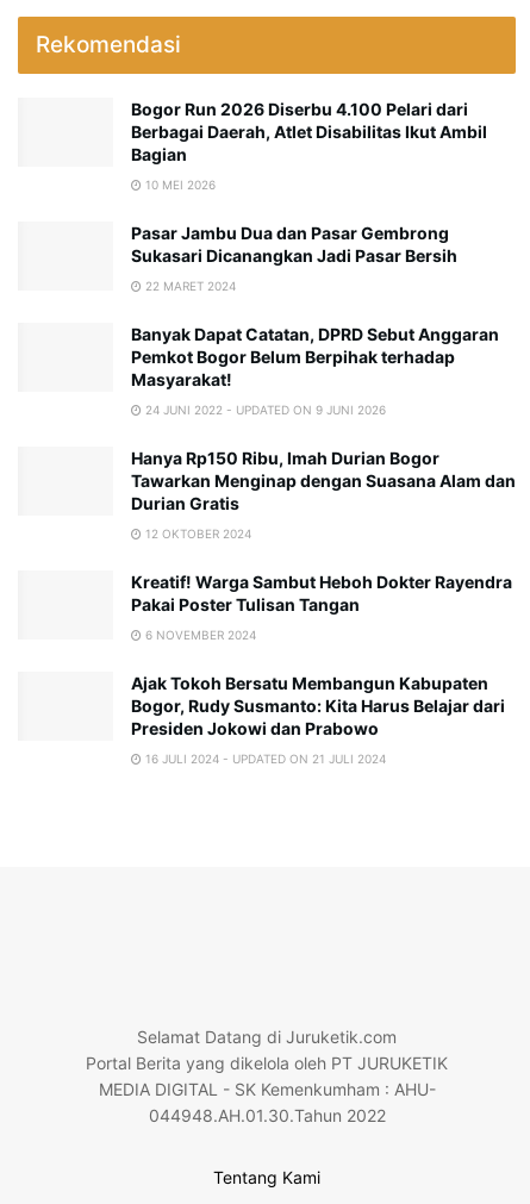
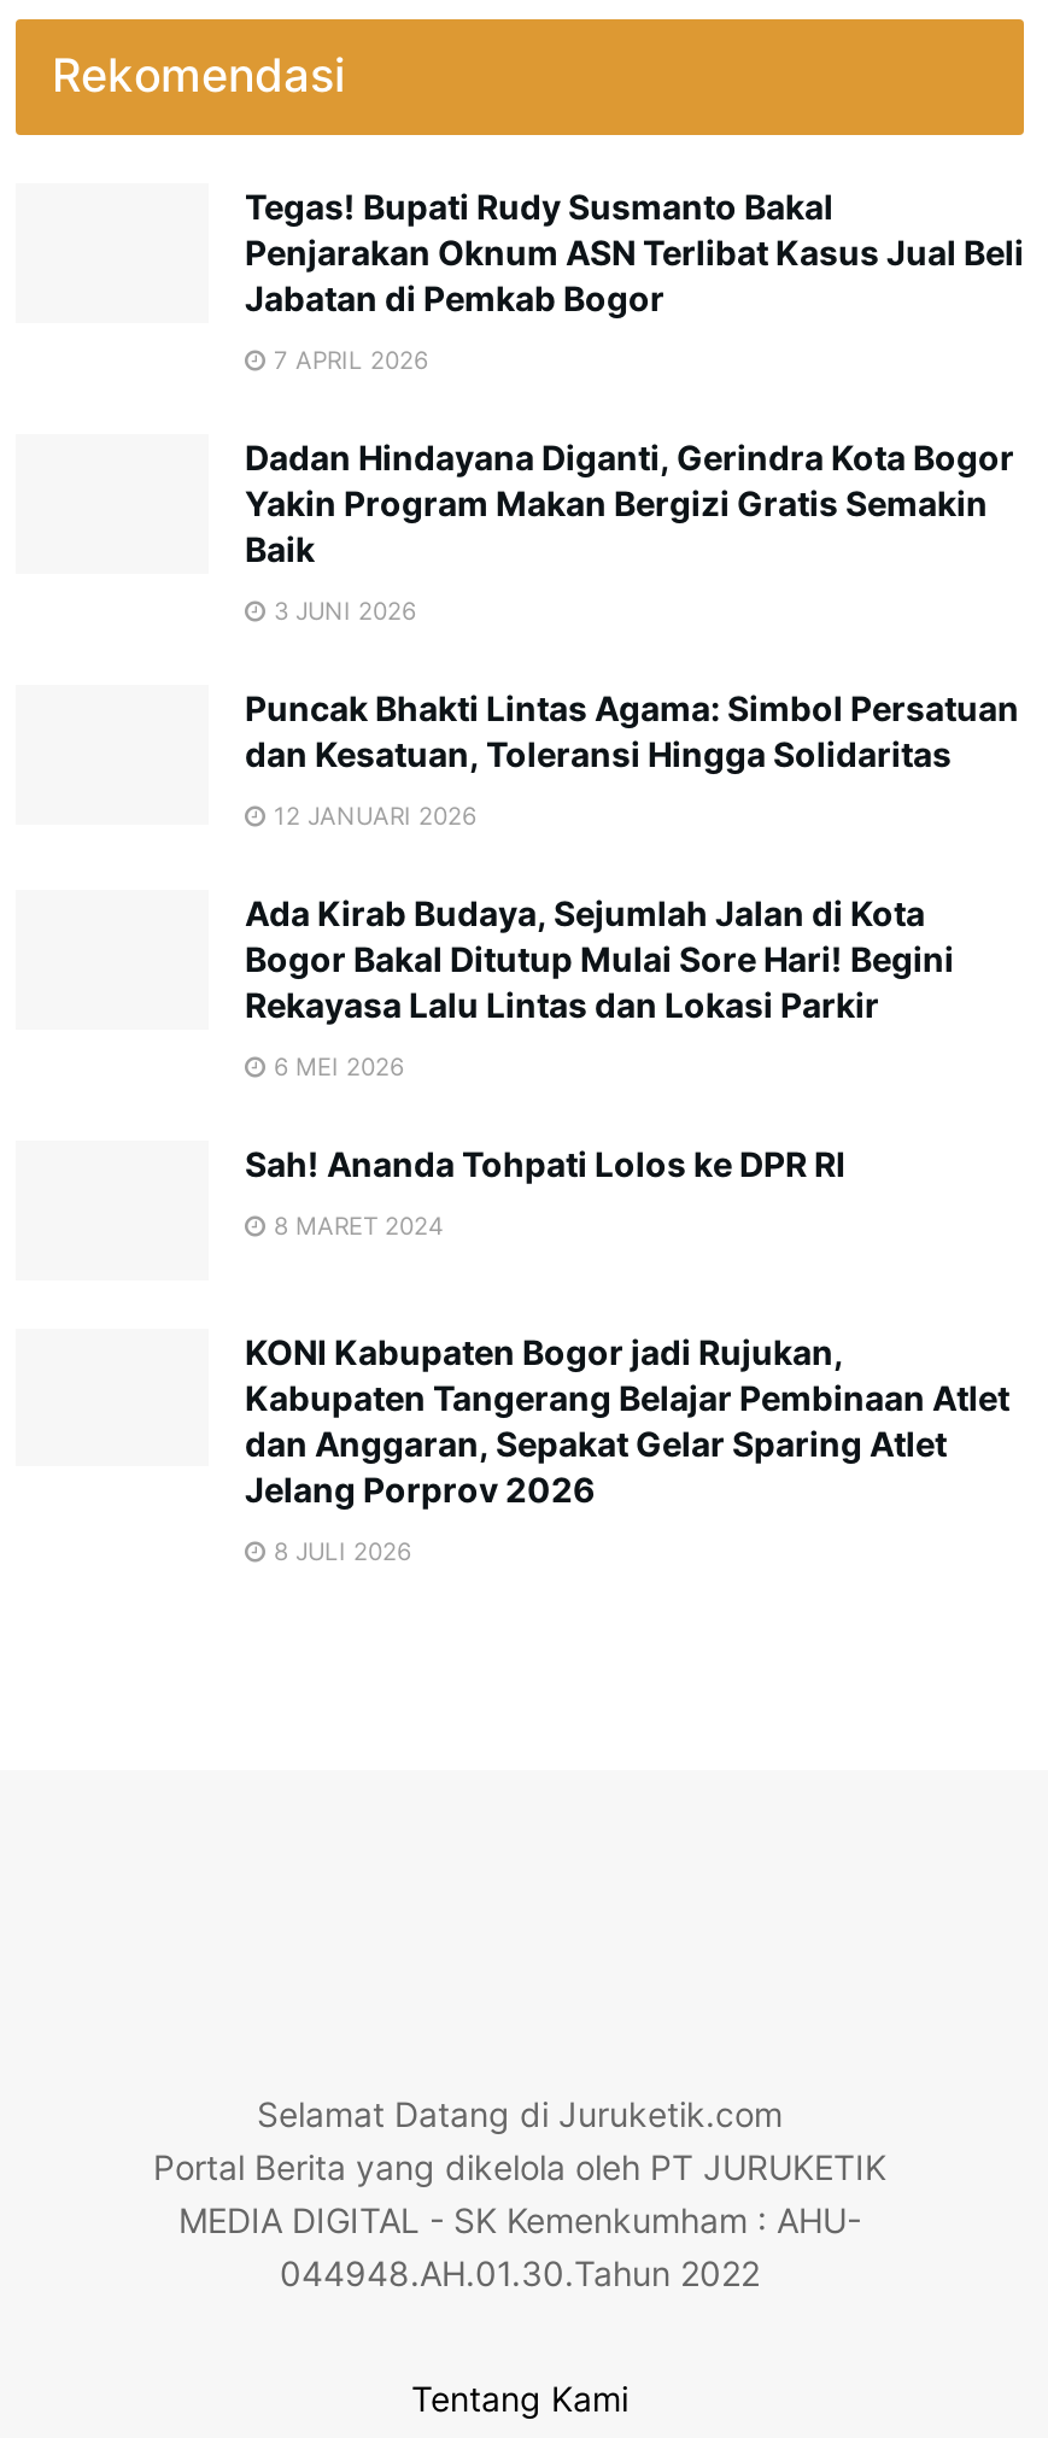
[131,99,487,165] Bogor Run 2026 Diserbu 4.100 Pelari dari | Berbagai Daerah, Atlet Disabilitas Ikut Ambil | Bagian -> [245,187,1024,319] Tegas! Bupati Rudy Susmanto Bakal | Penjarakan Oknum ASN Terlibat Kasus Jual Beli | Jabatan di Pemkab Bogor
[142,178,216,192] 10 MEI 2026 -> [267,346,428,375] 7 APRIL 2026
[131,223,457,266] Pasar Jambu Dua dan Pasar Gembrong | Sukasari Dicanangkan Jadi Pasar Bersih -> [245,437,1014,570] Dadan Hindayana Diganti, Gerindra Kota Bogor | Yakin Program Makan Bergizi Gratis Semakin | Baik
[142,279,236,293] 22 MARET 2024 -> [267,597,416,626] 3 JUNI 2026
[131,324,499,390] Banyak Dapat Catatan, DPRD Sebut Anggaran | Pemkot Bogor Belum Berpihak terhadap | Masyarakat! -> [245,688,1019,775] Puncak Bhakti Lintas Agama: Simbol Persatuan | dan Kesatuan, Toleransi Hingga Solidaritas
[142,403,386,417] 24 JUNI 2022 - UPDATED ON 9 JUNI 2026 -> [267,802,476,831] 12 JANUARI 2026
[131,448,516,514] Hanya Rp150 Ribu, Imah Durian Bogor | Tawarkan Menginap dengan Suasana Alam dan | Durian Gratis -> [245,893,954,1026] Ada Kirab Budaya, Sejumlah Jalan di Kota | Bogor Bakal Ditutup Mulai Sore Hari! Begini | Rekayasa Lalu Lintas dan Lokasi Parkir
[142,527,251,541] 12 OKTOBER 2024 -> [267,1052,404,1081] 6 MEI 2026
[131,572,512,615] Kreatif! Warga Sambut Heboh Dokter Rayendra | Pakai Poster Tulisan Tangan -> [245,1144,845,1185] Sah! Ananda Tohpati Lolos ke DPR RI
[142,628,256,642] 6 NOVEMBER 2024 -> [267,1212,443,1240] 8 MARET 2024
[131,673,505,739] Ajak Tokoh Bersatu Membangun Kabupaten | Bogor, Rudy Susmanto: Kita Harus Belajar dari | Presiden Jokowi dan Prabowo -> [245,1330,1009,1508] KONI Kabupaten Bogor jadi Rujukan, | Kabupaten Tangerang Belajar Pembinaan Atlet | dan Anggaran, Sepakat Gelar Sparing Atlet | Jelang Porprov 2026
[142,752,386,766] 16 JULI 2024 - UPDATED ON 21 JULI 2024 -> [267,1535,411,1564] 8 JULI 2026

